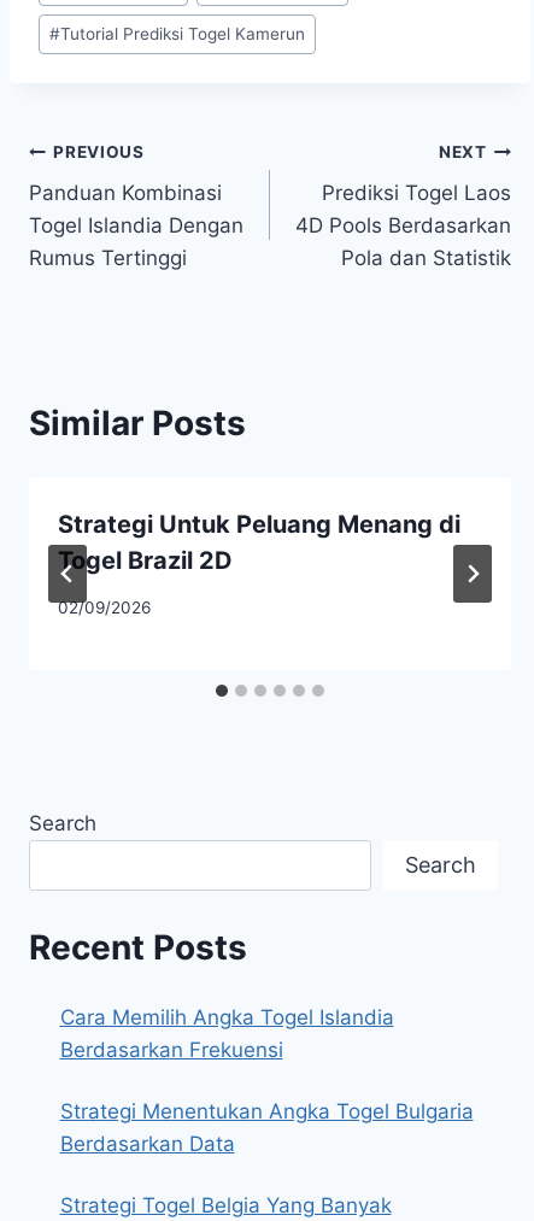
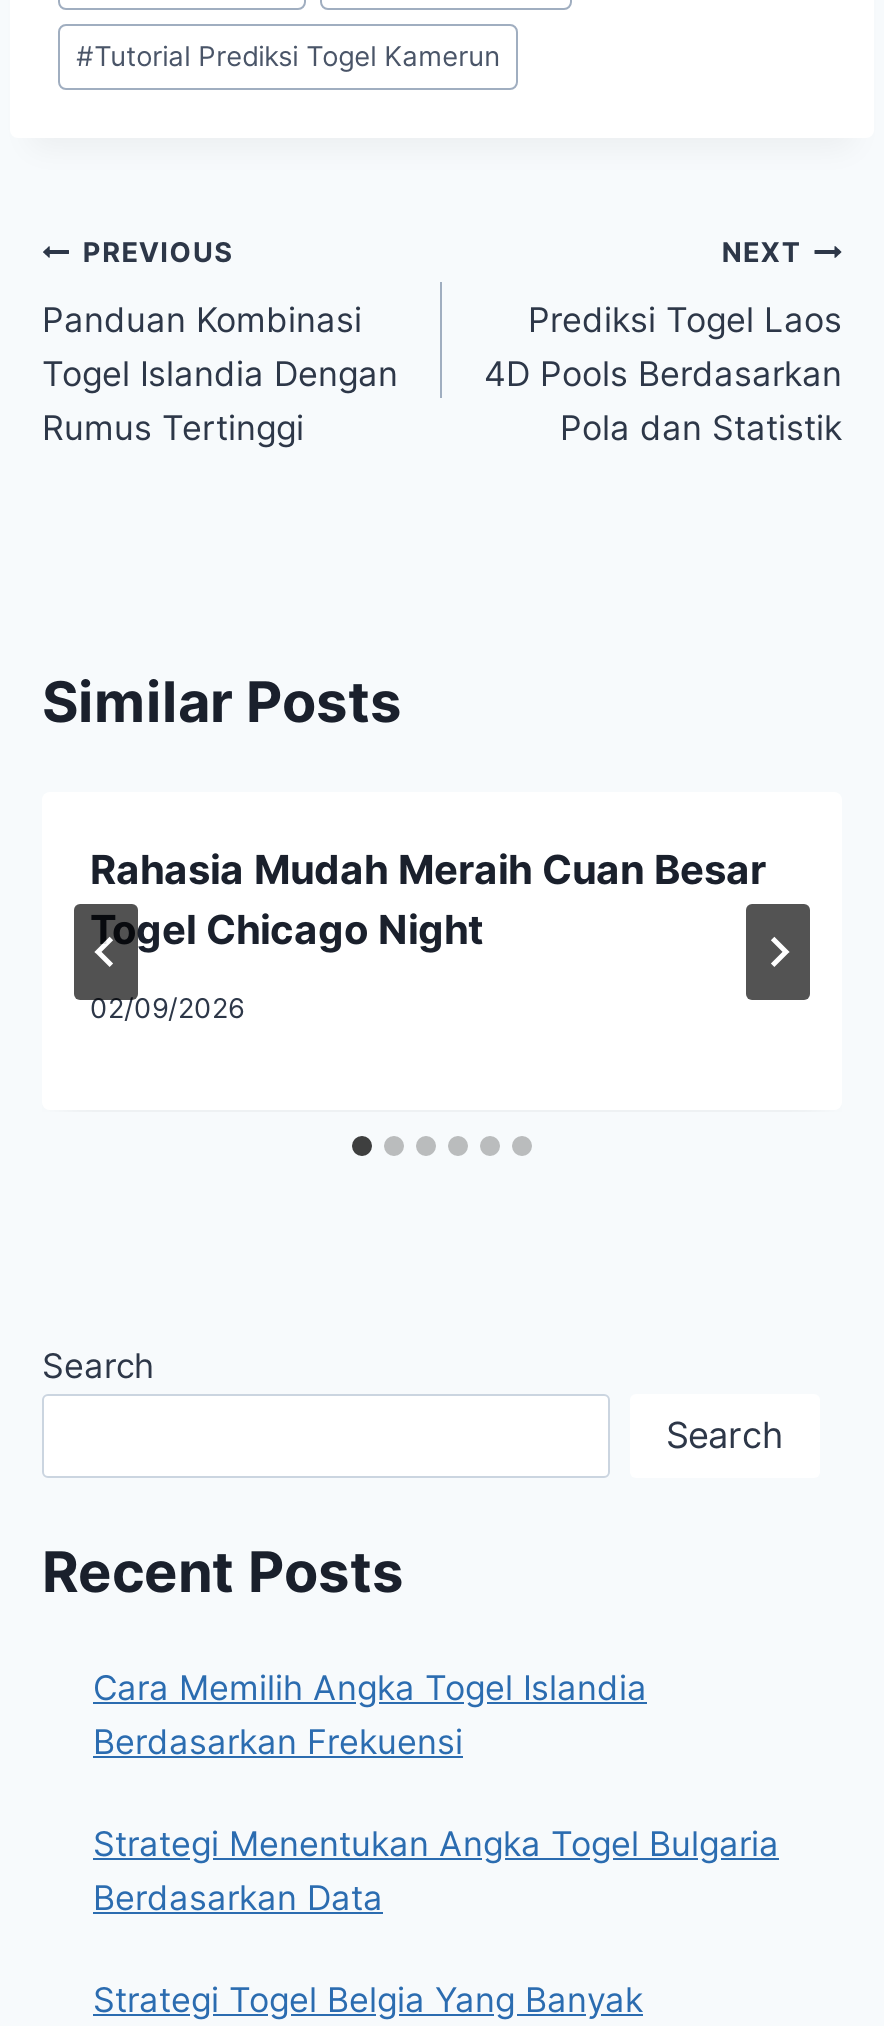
[58,510,460,575] Strategi Untuk Peluang Menang di | Togel Brazil 2D -> [90,847,766,955] Rahasia Mudah Meraih Cuan Besar | Togel Chicago Night

